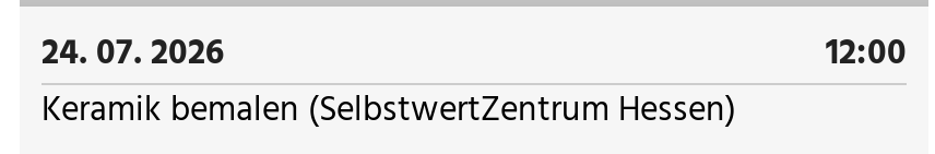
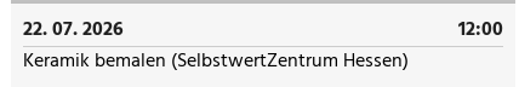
[42,25,225,82] 24. 07. 2026 -> [23,14,124,45] 22. 07. 2026

